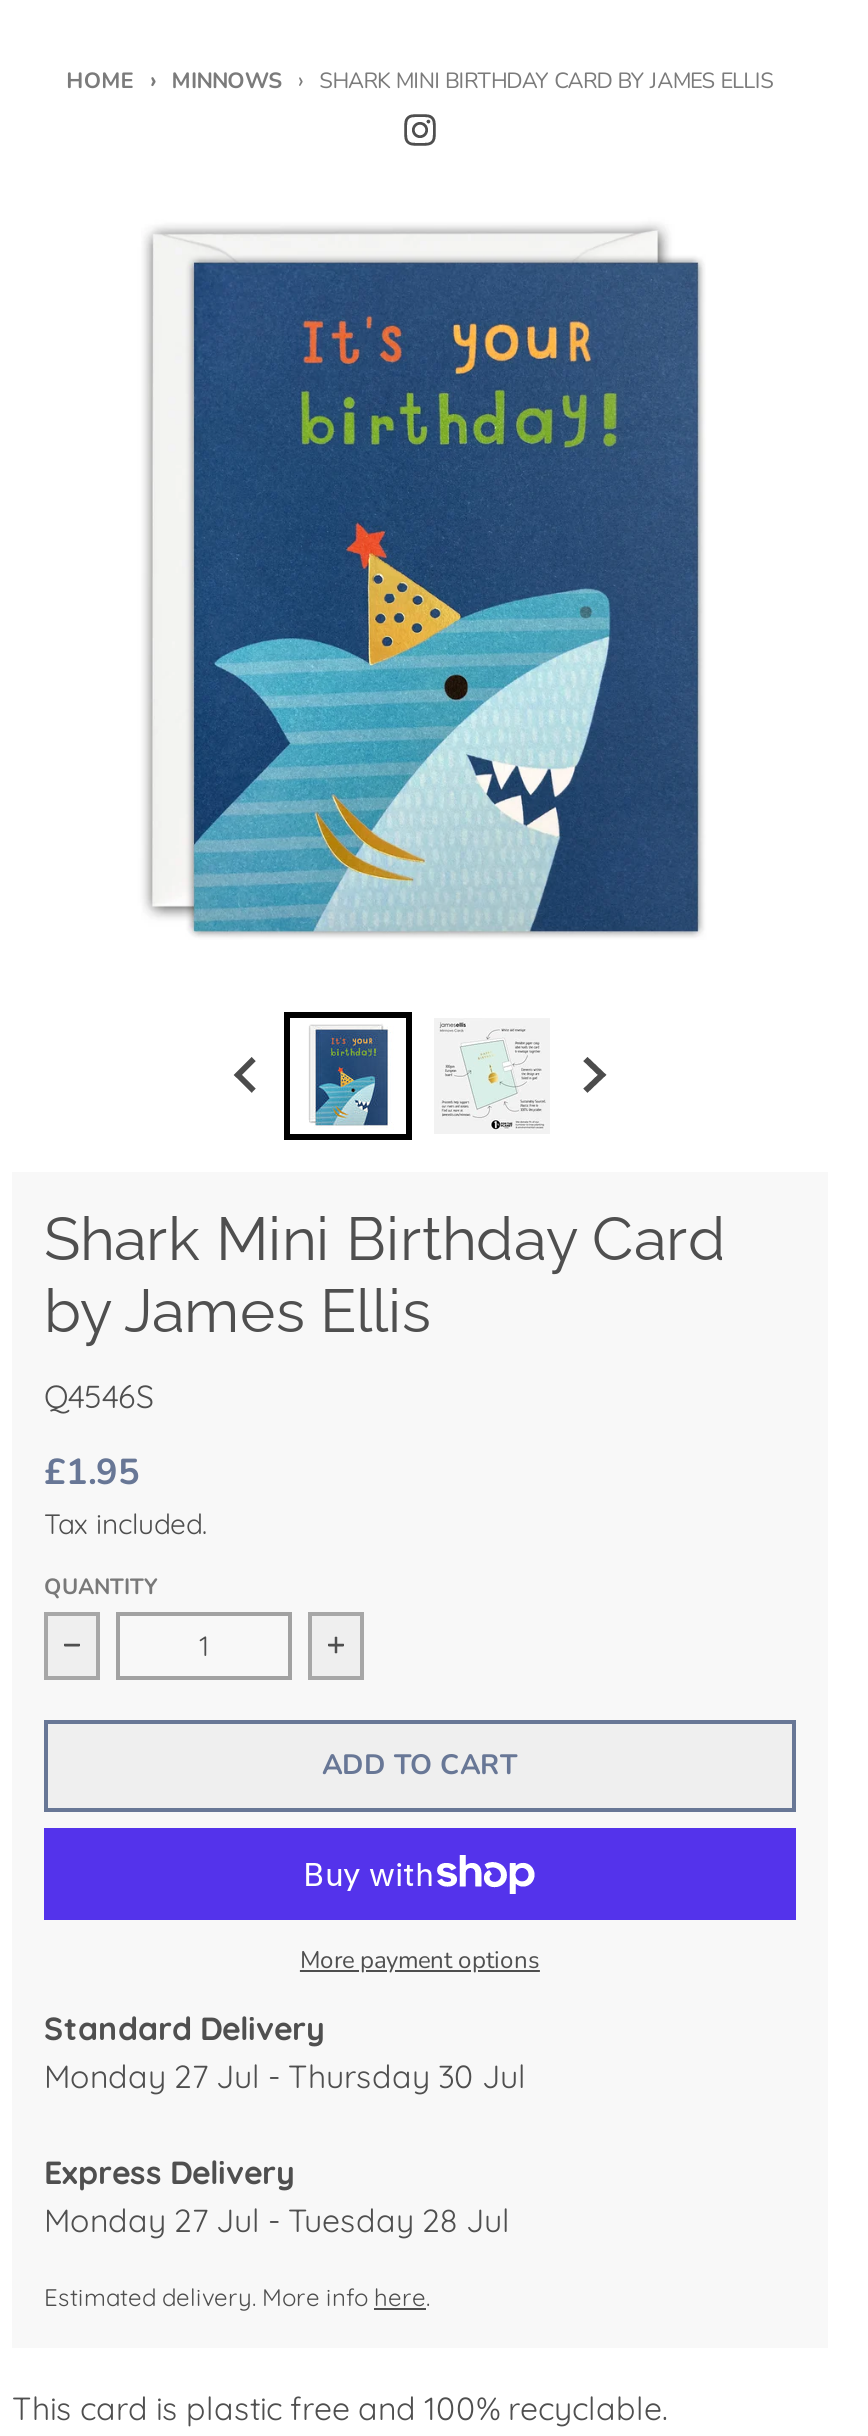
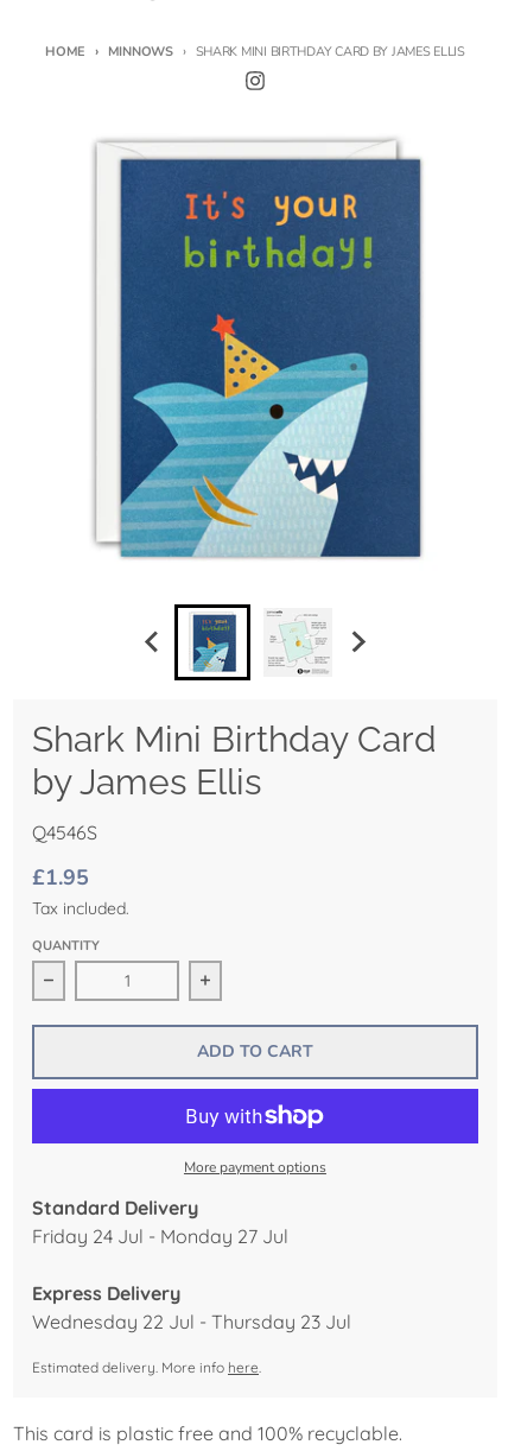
[44,2055,526,2095] Monday 27 Jul - Thursday 30 Jul -> [32,1224,288,1247] Friday 24 Jul - Monday 27 Jul
[44,2199,510,2239] Monday 27 Jul - Tuesday 28 Jul -> [32,1309,351,1333] Wednesday 22 Jul - Thursday 23 Jul

